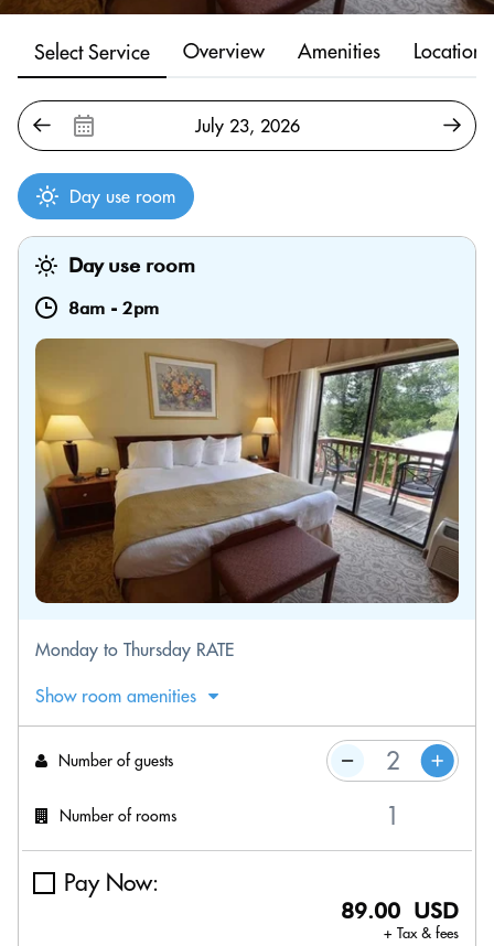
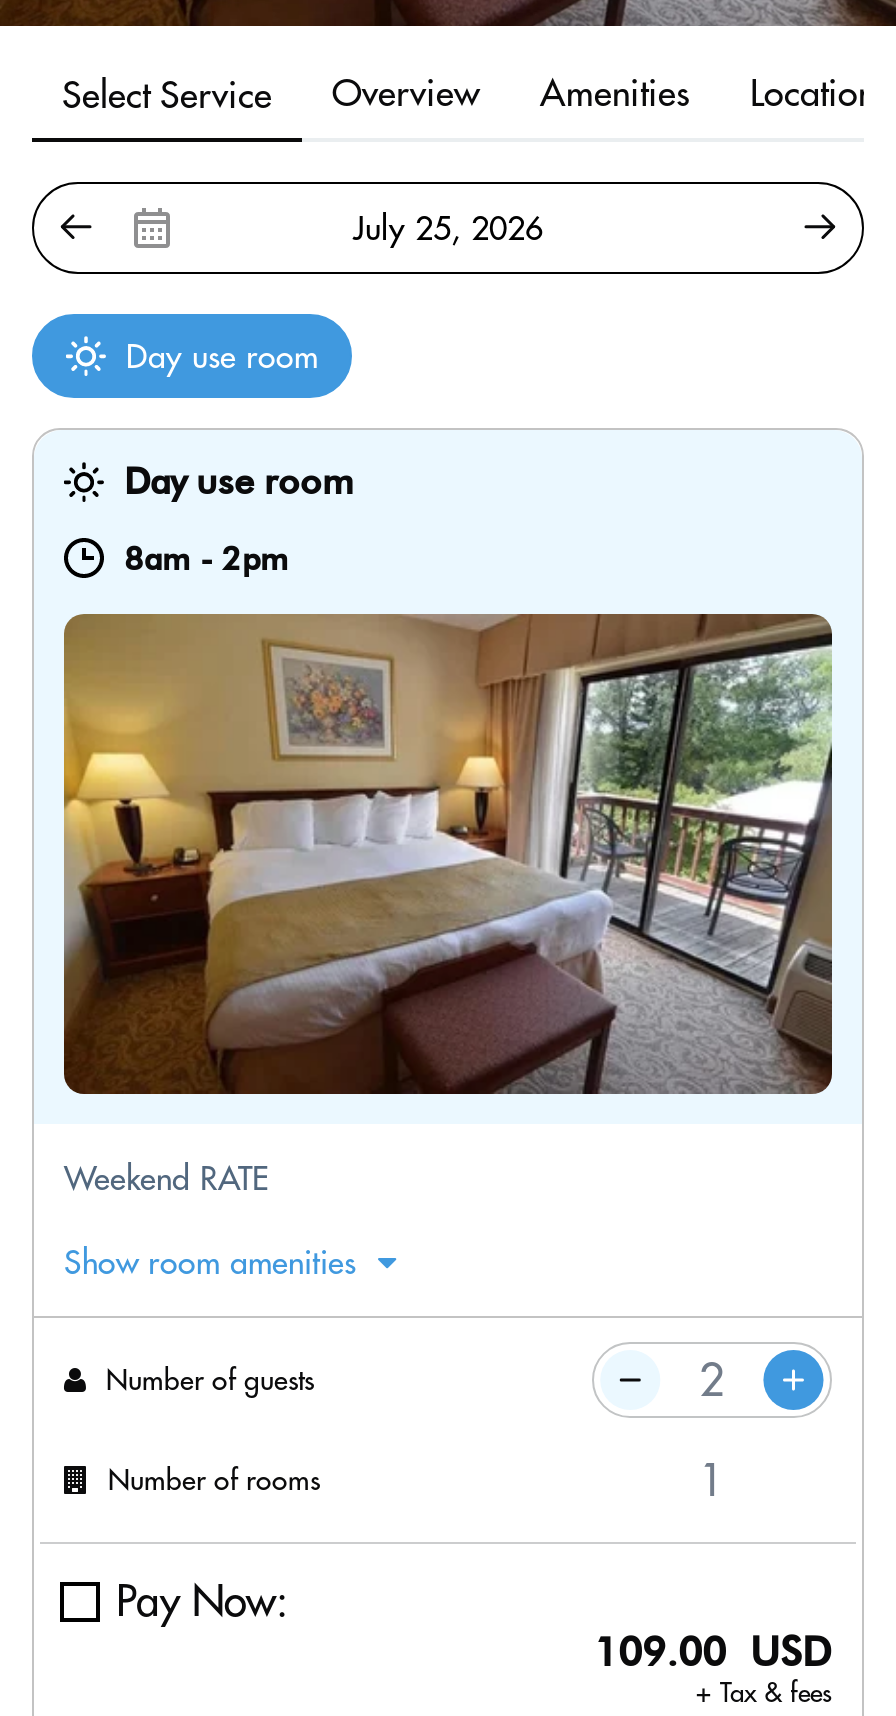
[35,638,234,660] Monday to Thursday RATE -> [64,1158,268,1198] Weekend RATE
[341,897,459,924] 89.00 USD -> [594,1628,832,1676] 109.00 USD

